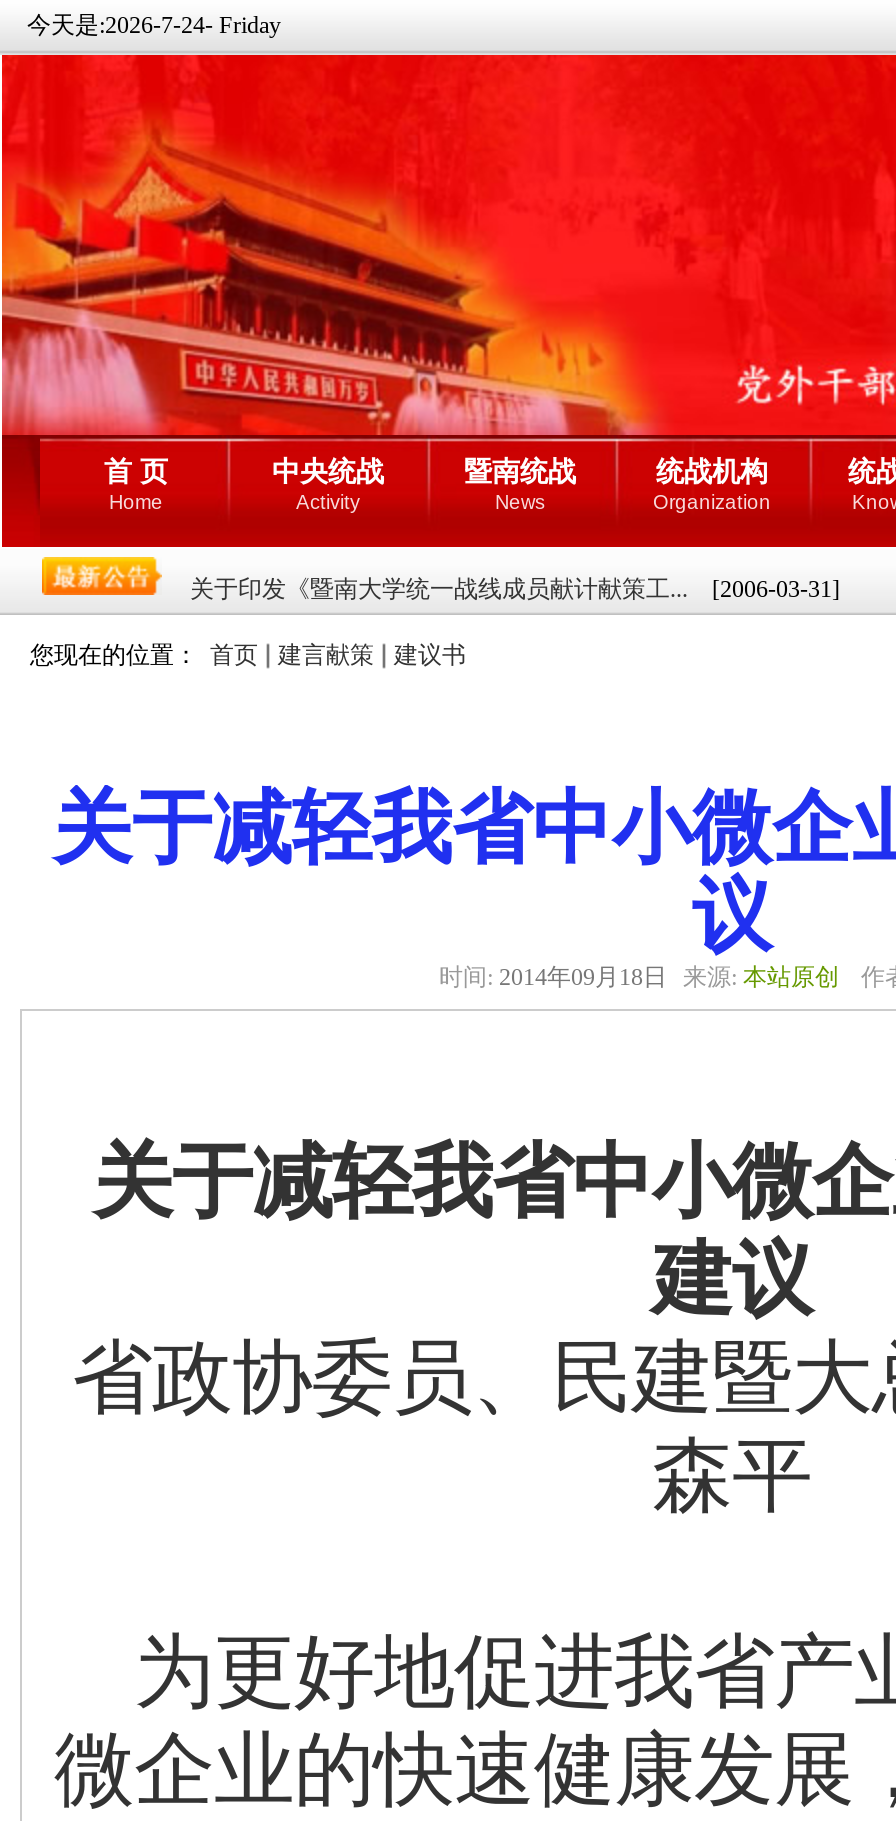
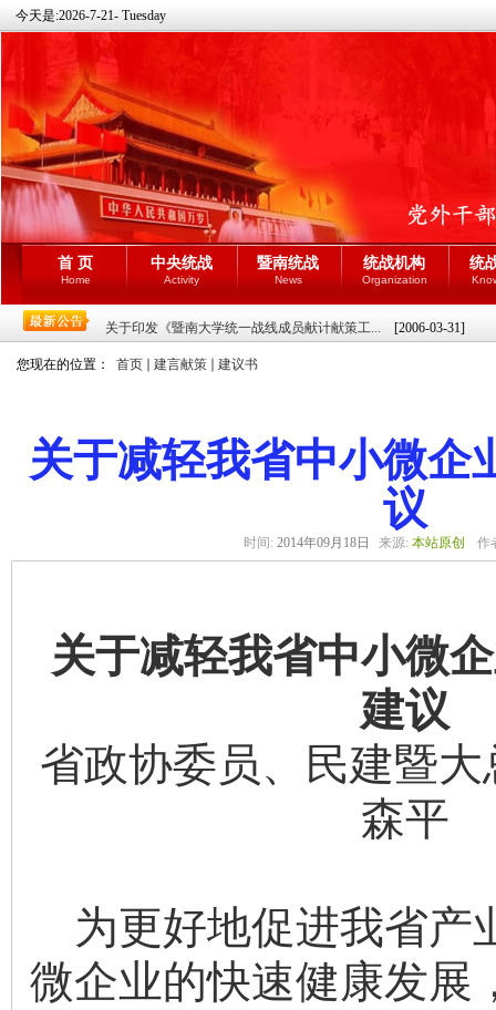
[27,11,281,39] 今天是:2026-7-24- Friday -> [15,8,166,23] 今天是:2026-7-21- Tuesday

